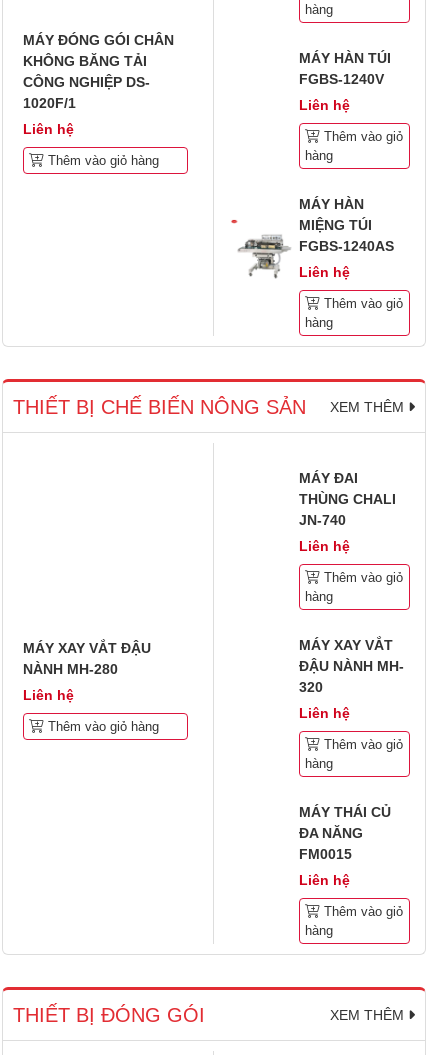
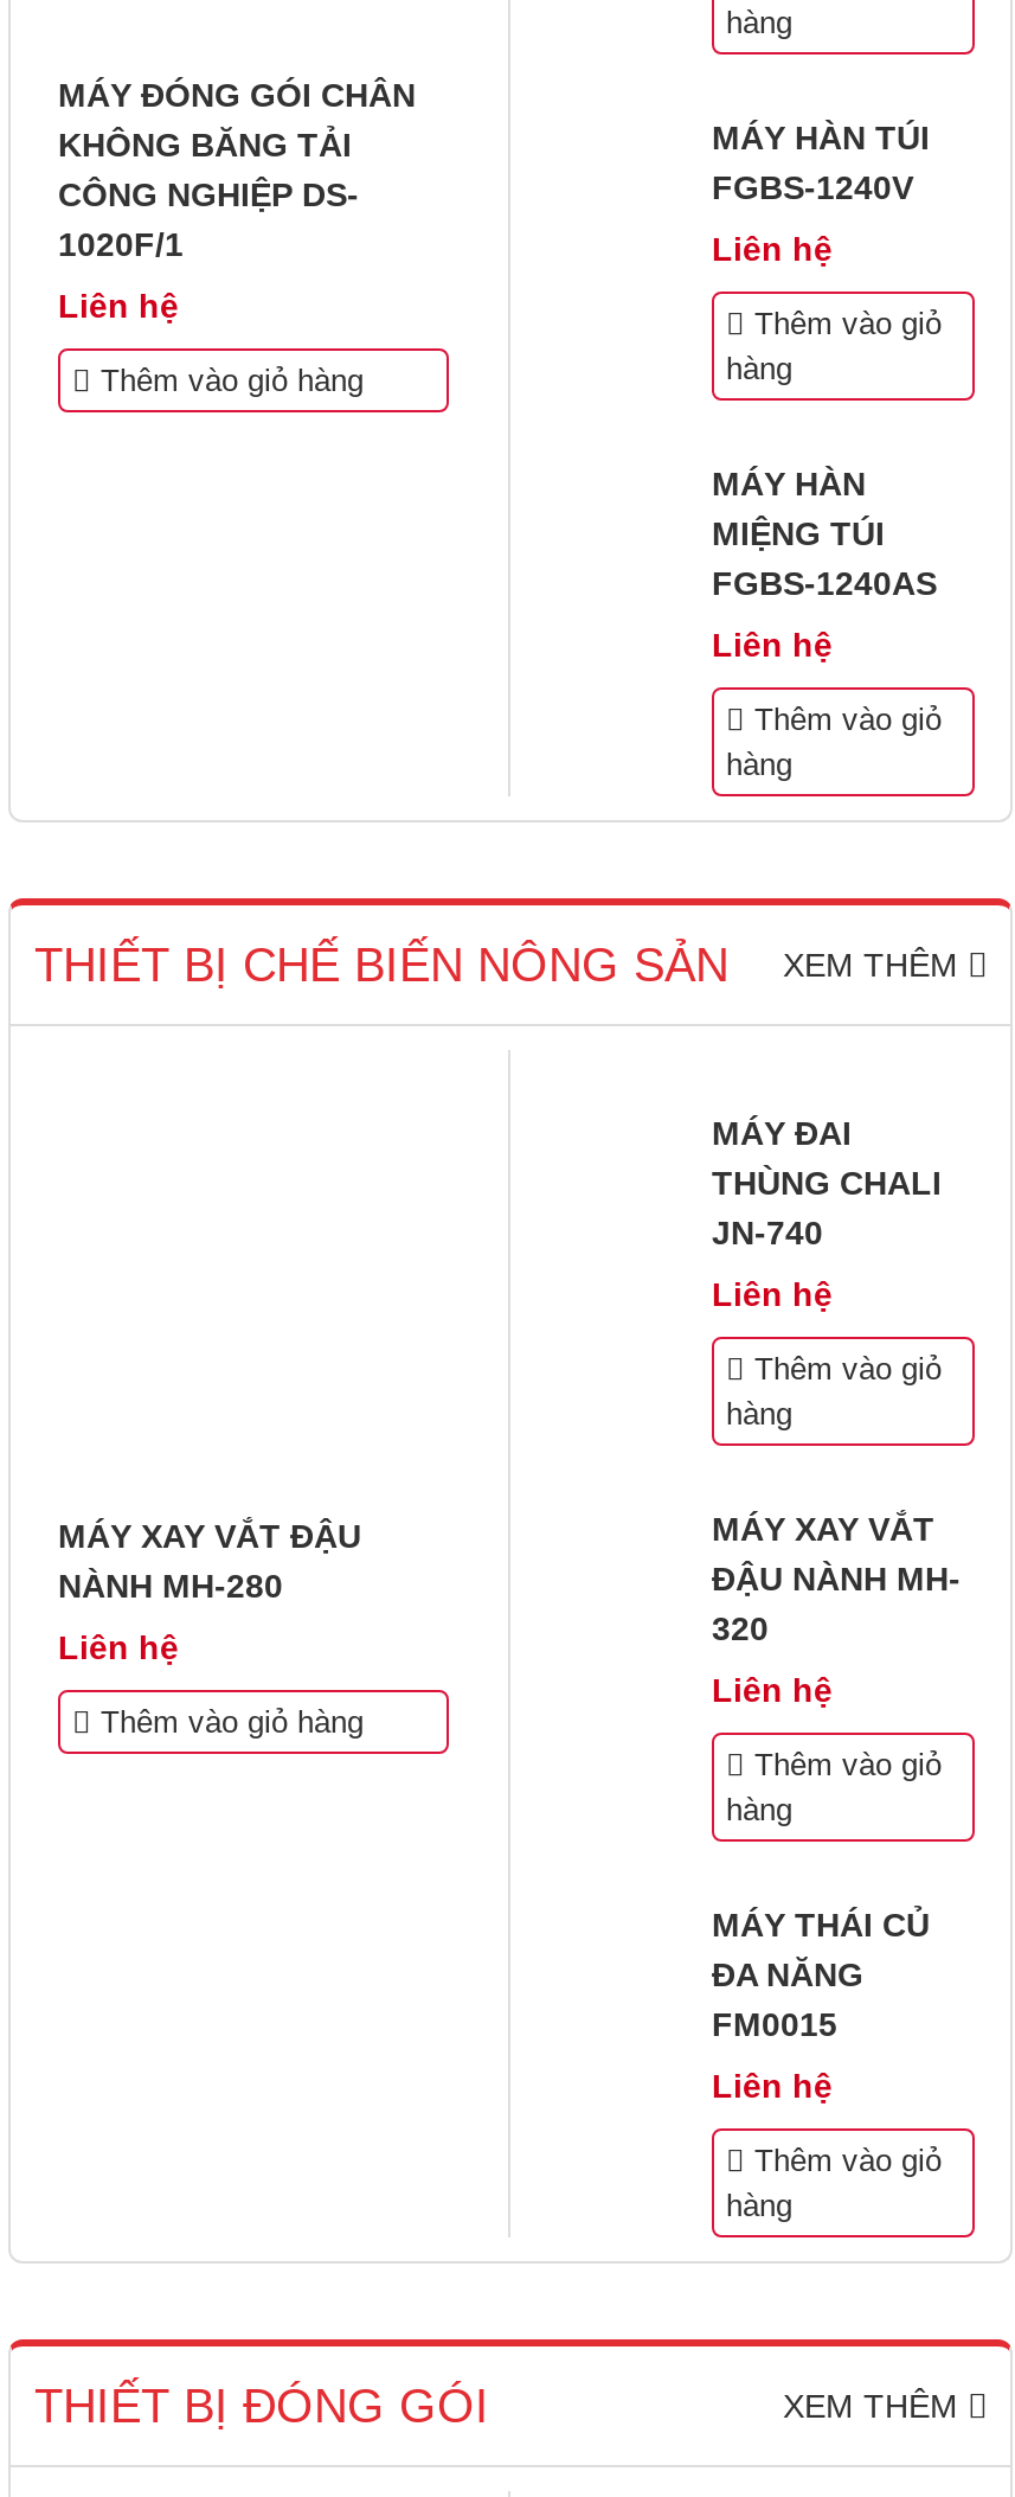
[237,234,292,279] [image] -> none

